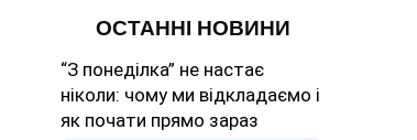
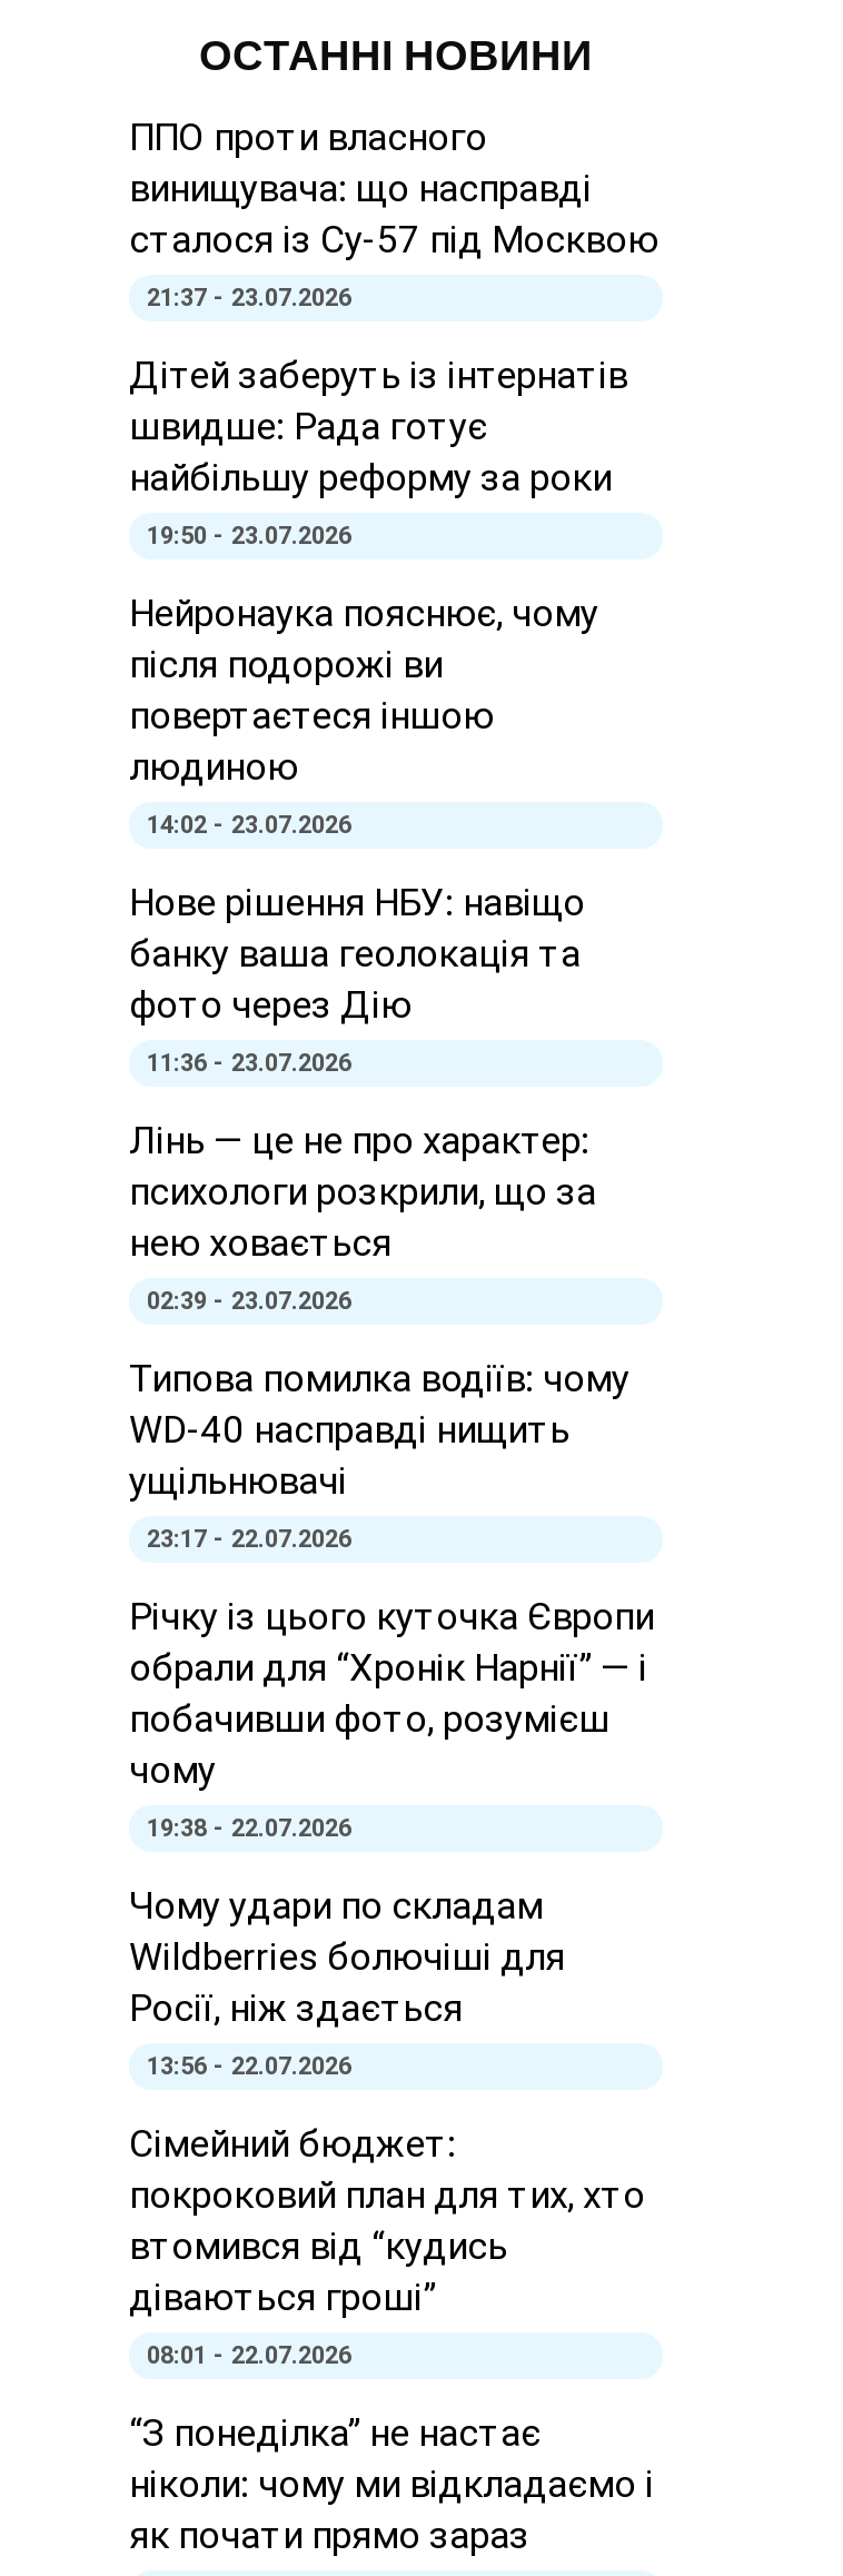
none -> [129,115,658,2370] ППО проти власного | винищувача: що насправді | сталося із Су-57 під Москвою | 21:37 - 23.07.2026 | Дітей заберуть із інтернатів | швидше: Рада готує | найбільшу реформу за роки | 19:50 - 23.07.2026 | Нейронаука пояснює, чому | після подорожі ви | повертаєтеся іншою | людиною | 14:02 - 23.07.2026 | Нове рішення НБУ: навіщо | банку ваша геолокація та | фото через Дію | 11:36 - 23.07.2026 | Лінь — це не про характер: | психологи розкрили, що за | нею ховається | 02:39 - 23.07.2026 | Типова помилка водіїв: чому | WD-40 насправді нищить | ущільнювачі | 23:17 - 22.07.2026 | Річку із цього куточка Європи | обрали для “Хронік Нарнії” — і | побачивши фото, розумієш | чому | 19:38 - 22.07.2026 | Чому удари по складам | Wildberries болючіші для | Росії, ніж здається | 13:56 - 22.07.2026 | Сімейний бюджет: | покроковий план для тих, хто | втомився від “кудись | діваються гроші” | 08:01 - 22.07.2026

